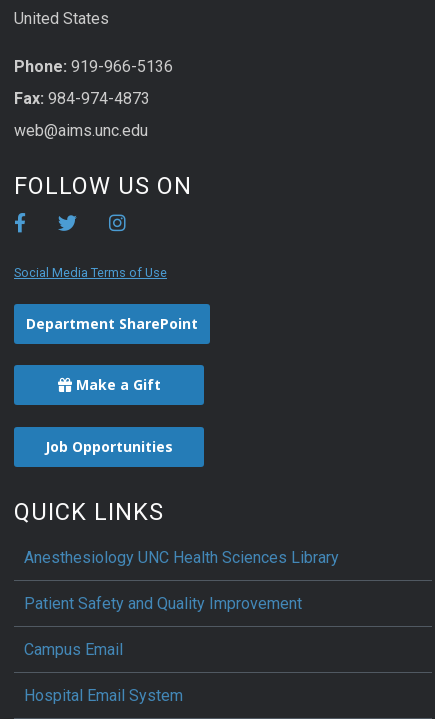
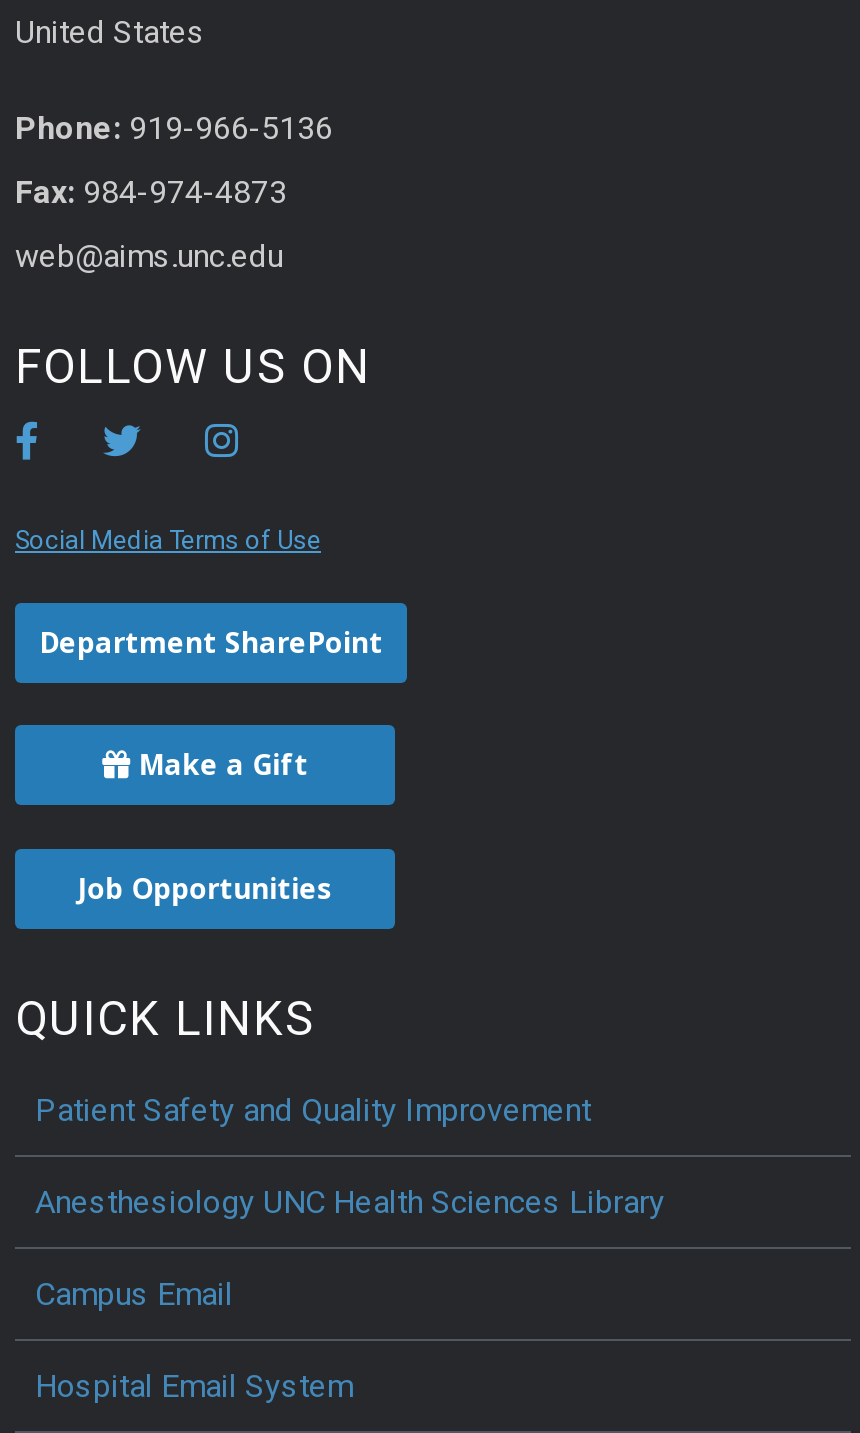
moved [24,548,339,567] -> [35,1182,665,1220]: Anesthesiology UNC Health Sciences Library
moved [24,594,302,613] -> [35,1090,591,1128]: Patient Safety and Quality Improvement

